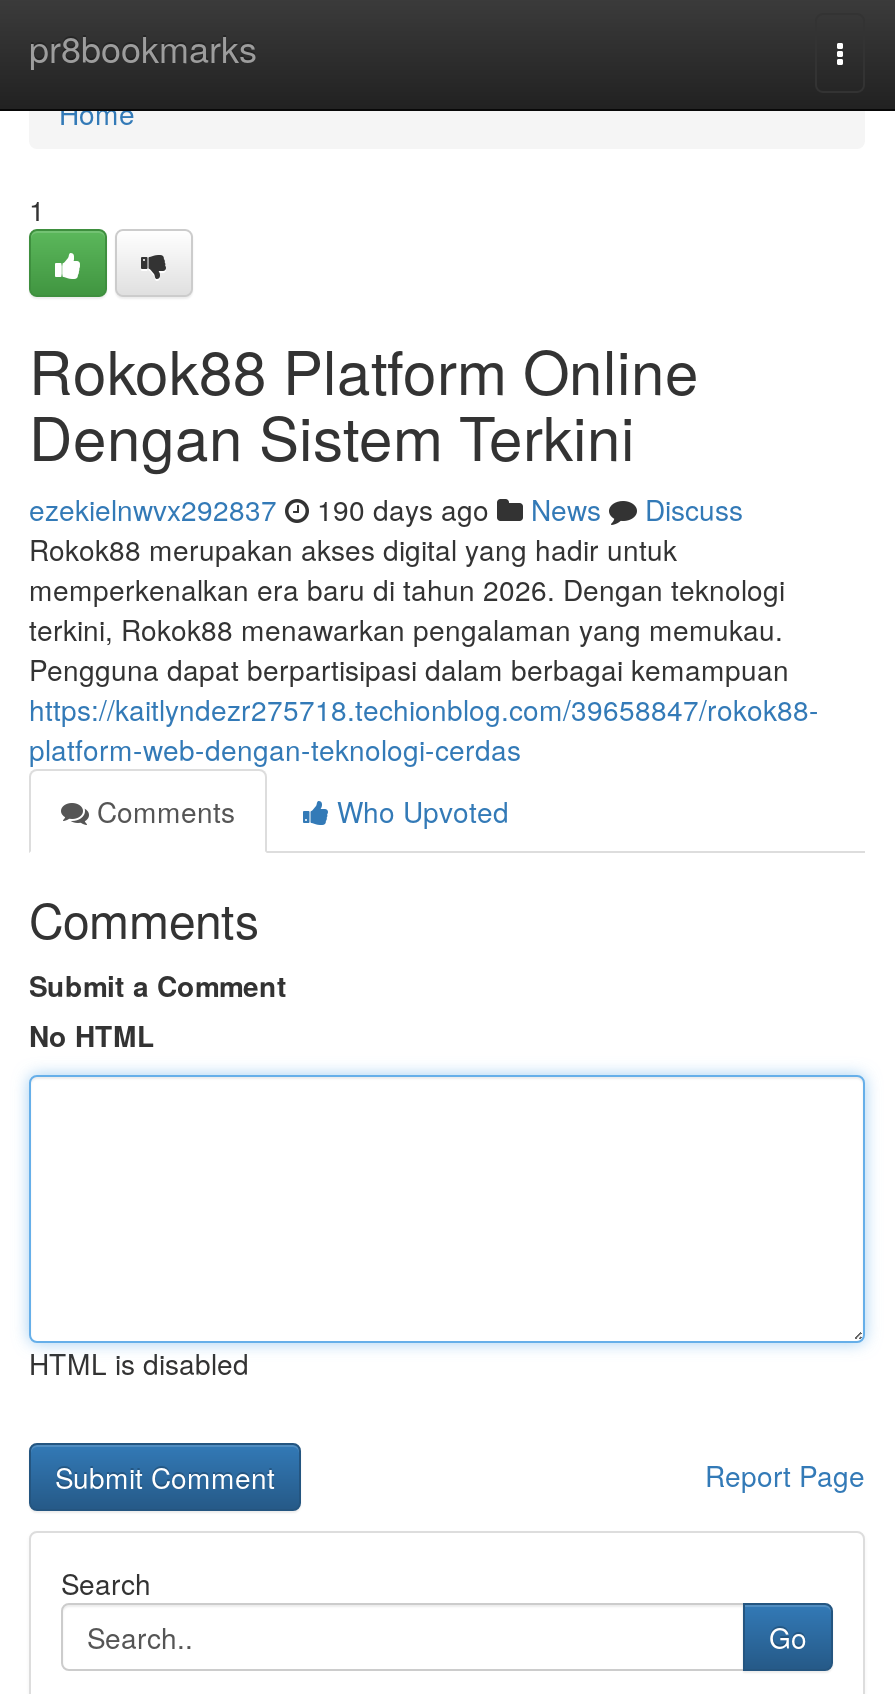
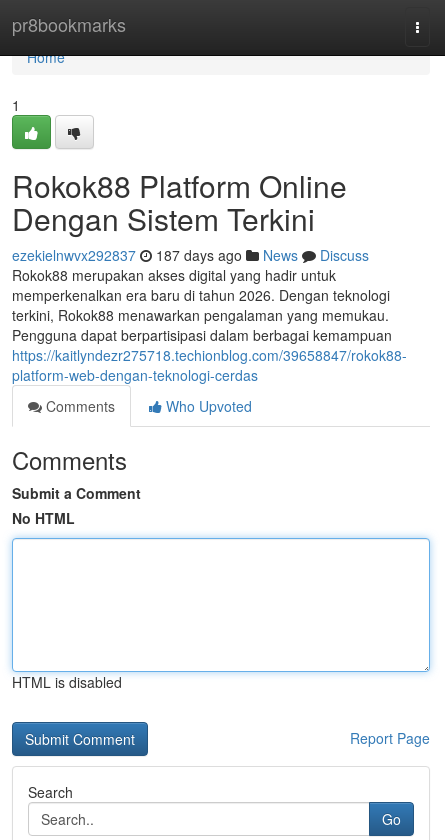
[29,489,743,529] ezekielnwvx292837 190 days ago News Discuss -> [12,245,369,265] ezekielnwvx292837 187 days ago News Discuss

